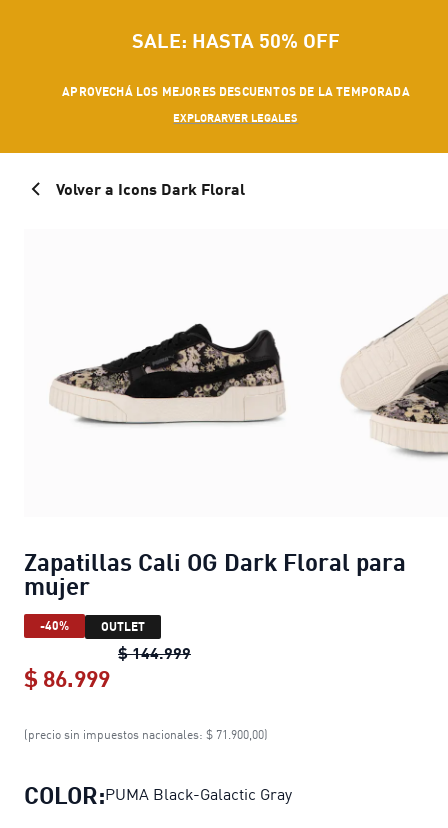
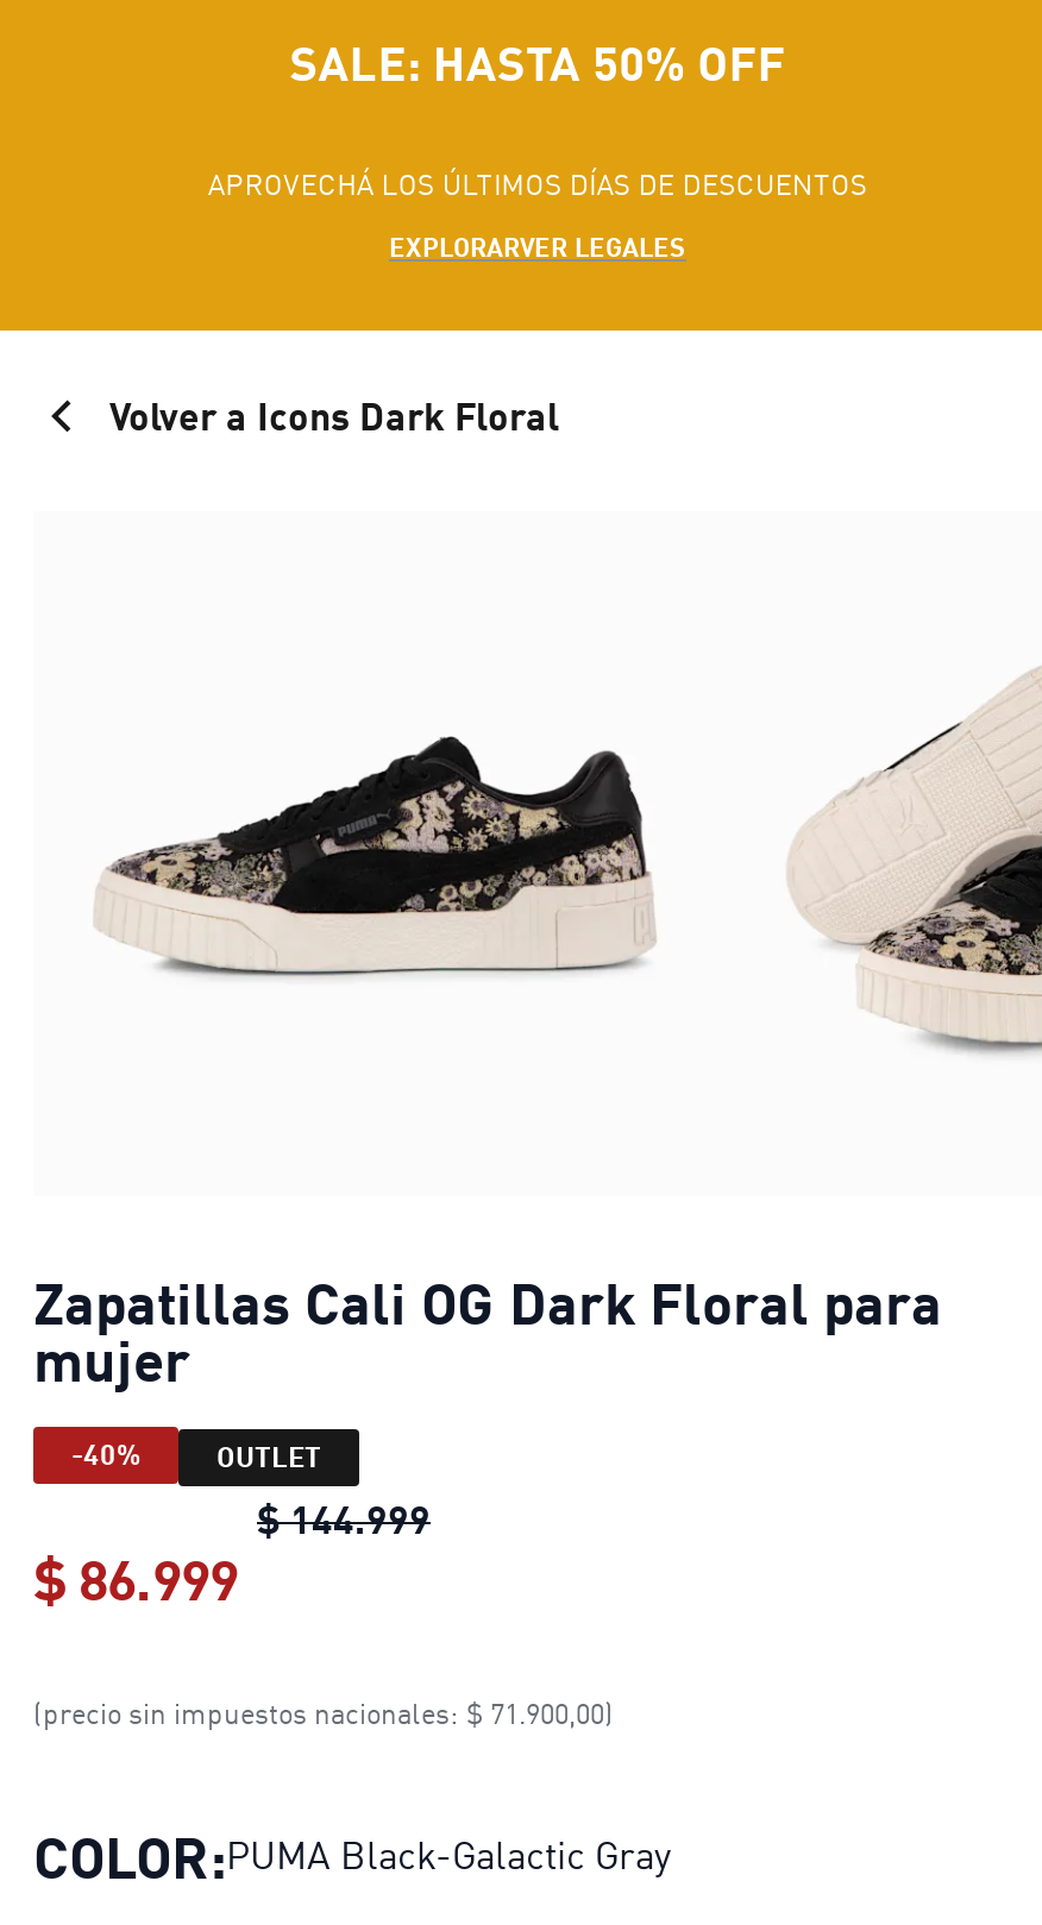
[62,84,410,99] APROVECHÁ LOS MEJORES DESCUENTOS DE LA TEMPORADA -> [208,166,867,202] APROVECHÁ LOS ÚLTIMOS DÍAS DE DESCUENTOS

